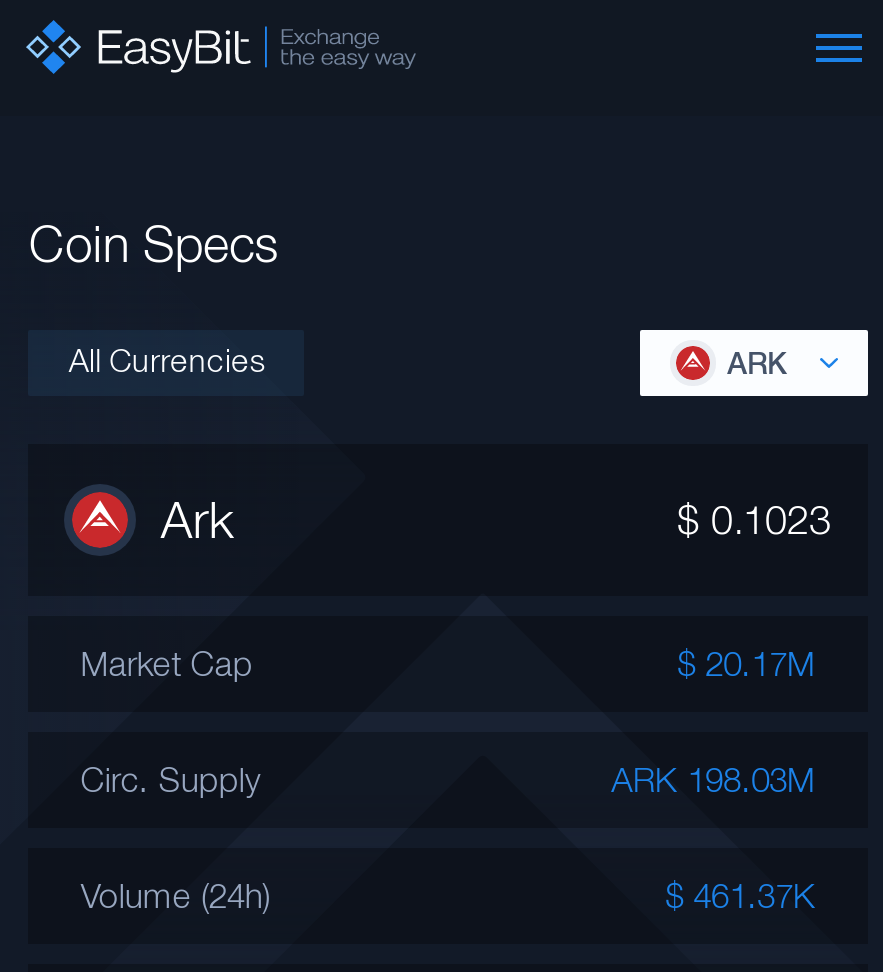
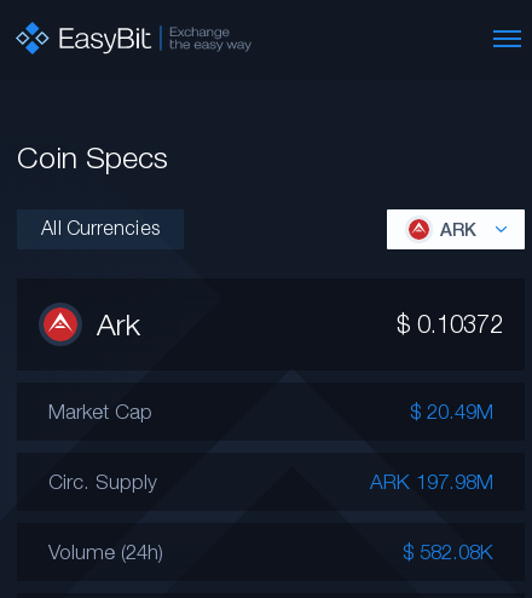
[677,496,831,542] $ 0.1023 -> [396,310,502,338] $ 0.10372
[677,644,815,684] $ 20.17M -> [409,399,493,424] $ 20.49M
[611,760,815,800] ARK 198.03M -> [369,470,493,494] ARK 197.98M
[665,876,815,916] $ 461.37K -> [402,540,493,564] $ 582.08K

